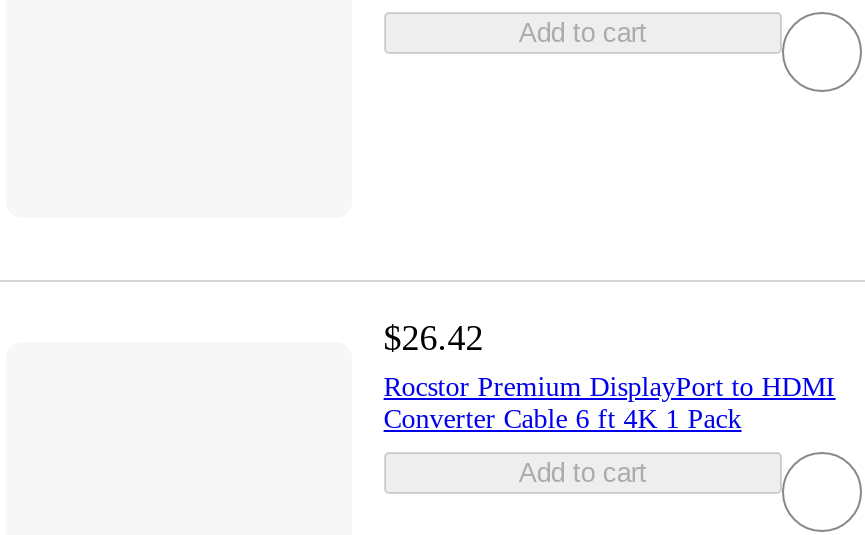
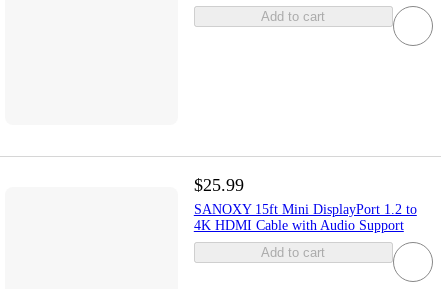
[384,317,836,433] $26.42 | Rocstor Premium DisplayPort to HDMI | Converter Cable 6 ft 4K 1 Pack -> [194,174,417,232] $25.99 | SANOXY 15ft Mini DisplayPort 1.2 to | 4K HDMI Cable with Audio Support

